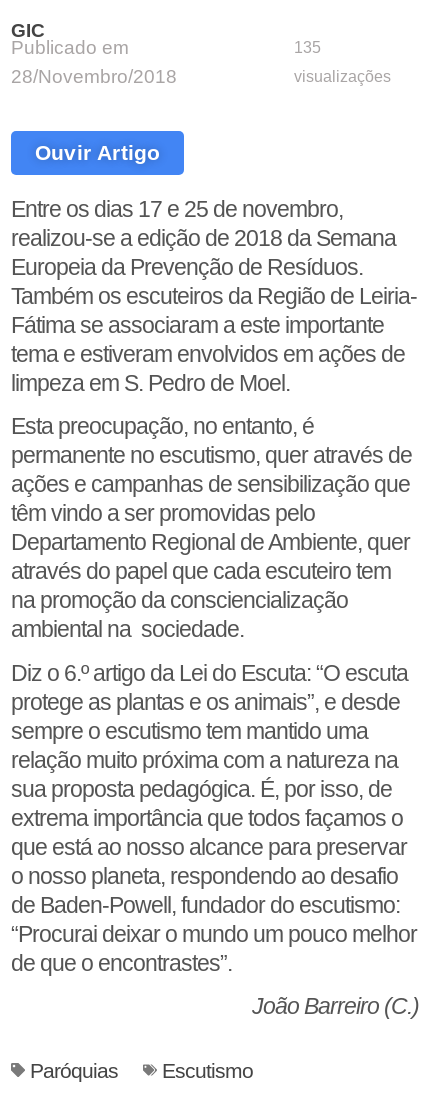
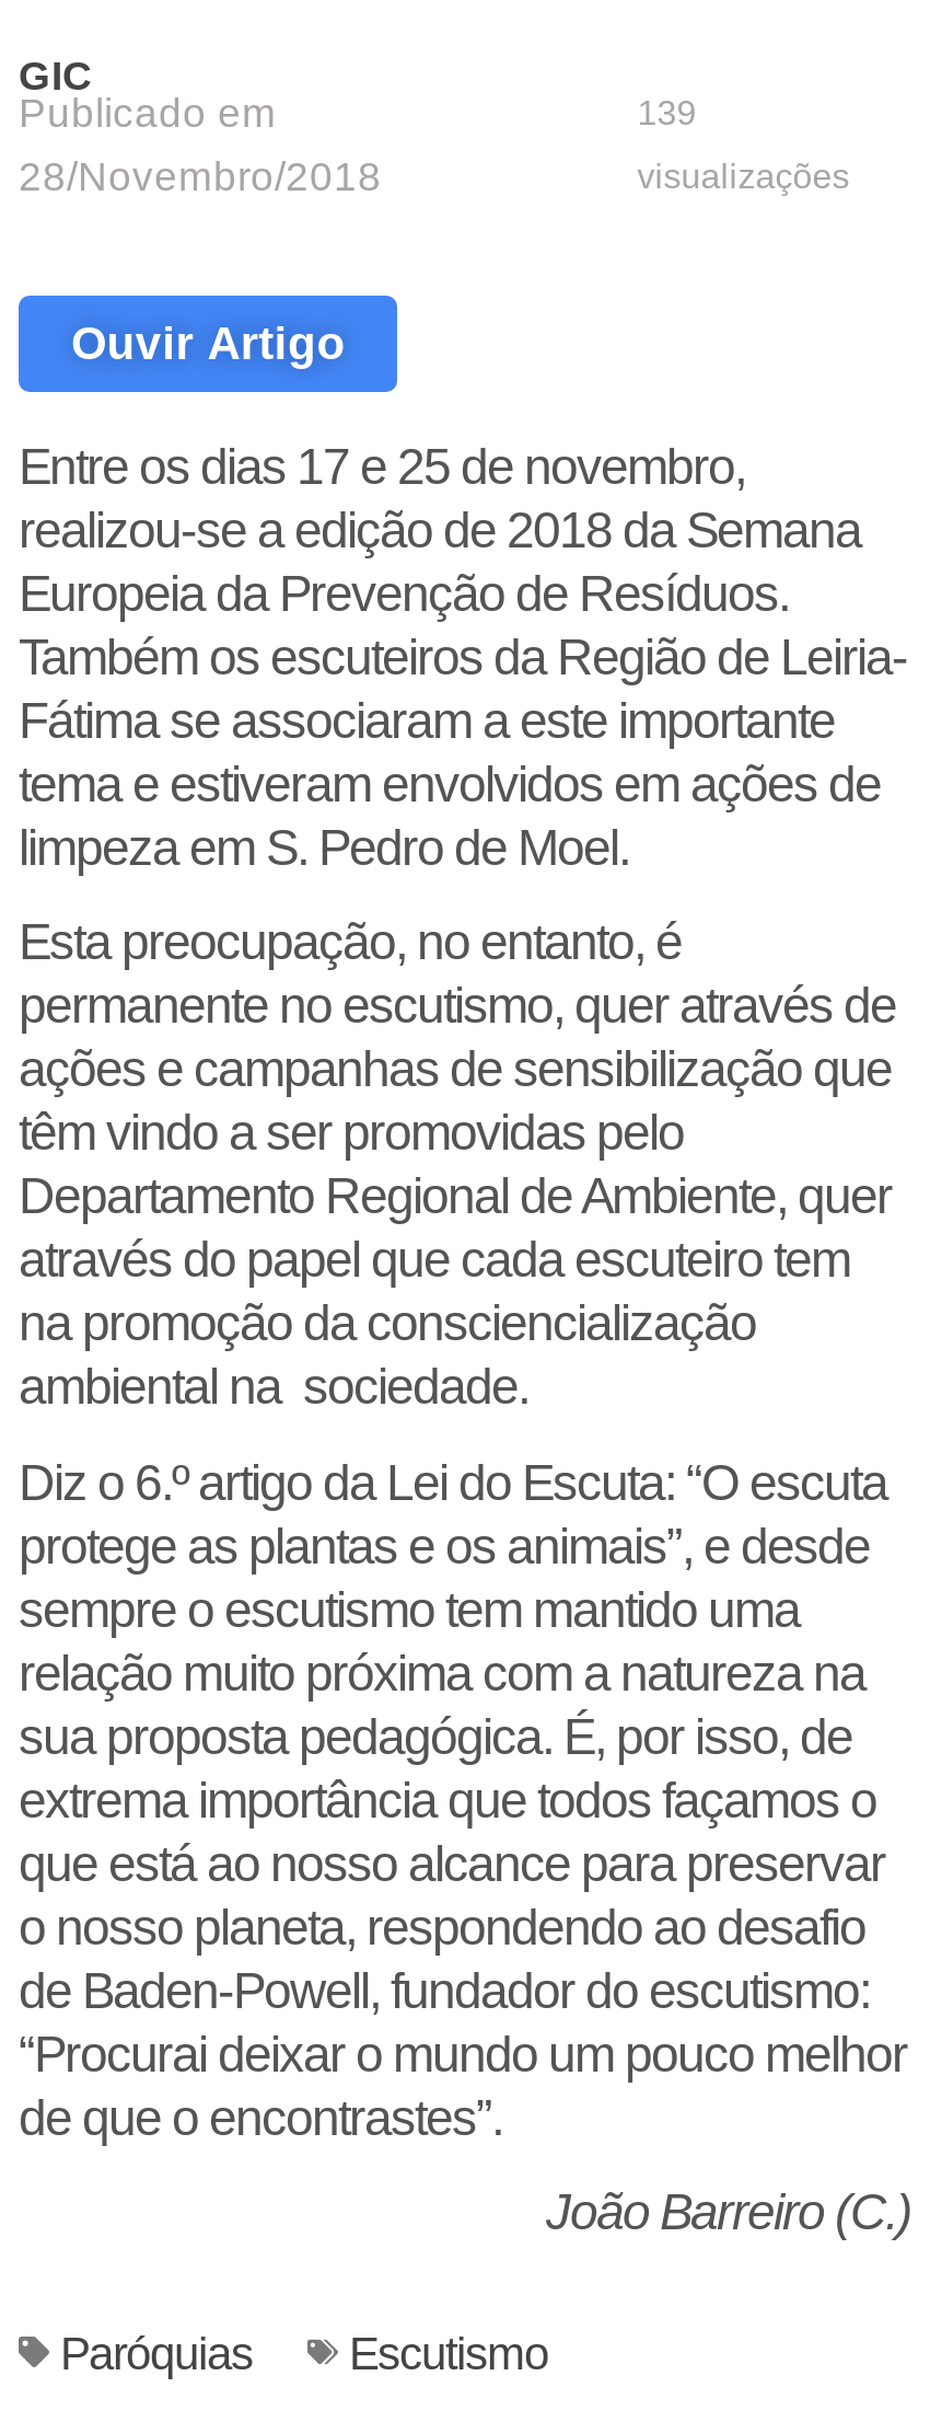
[294,39,321,56] 135 -> [637,94,696,131] 139

